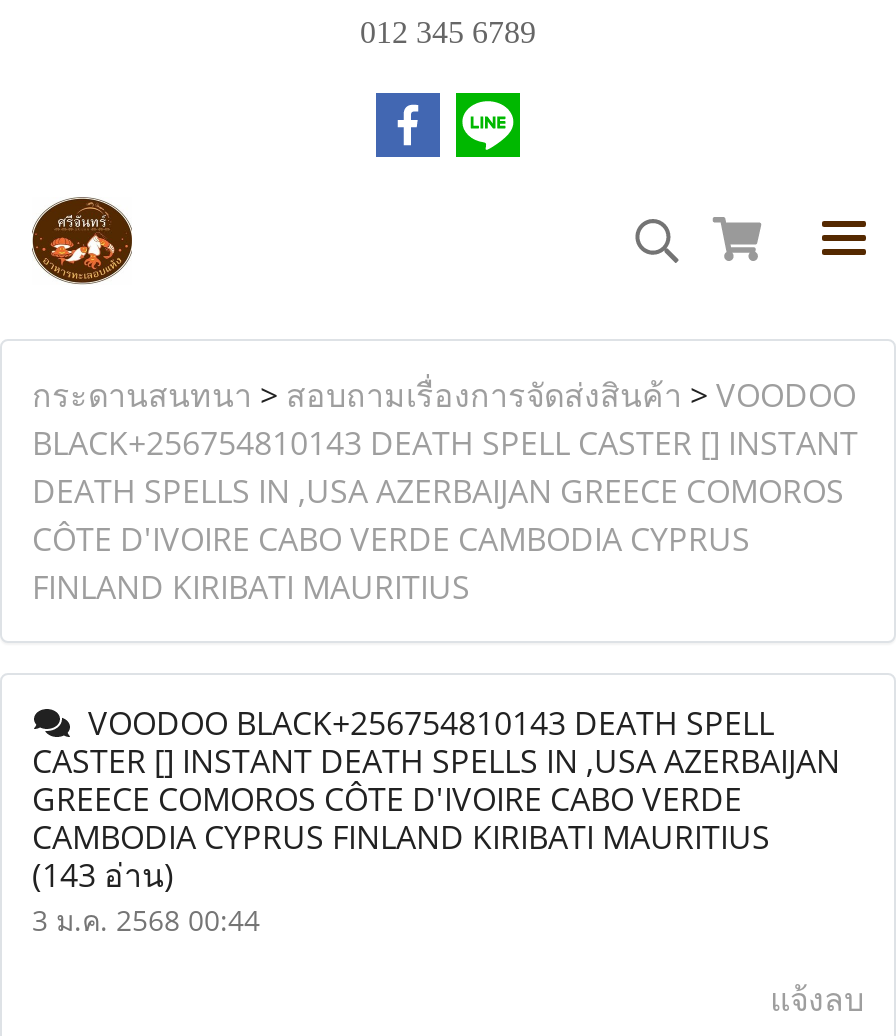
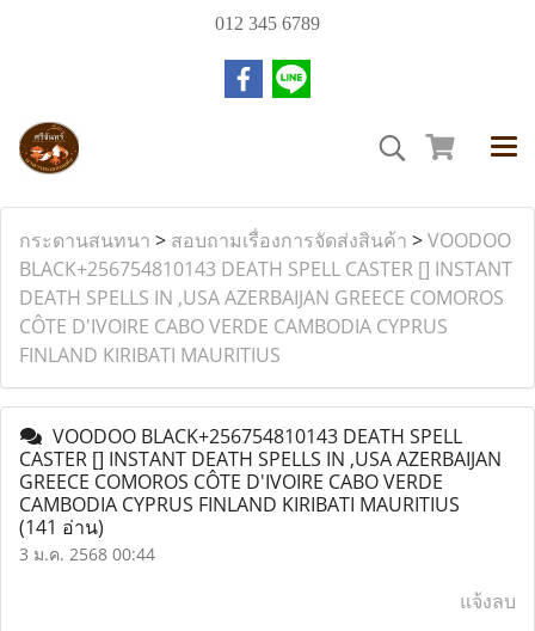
[32,853,174,897] (143 อ่าน) -> [19,514,104,540] (141 อ่าน)

